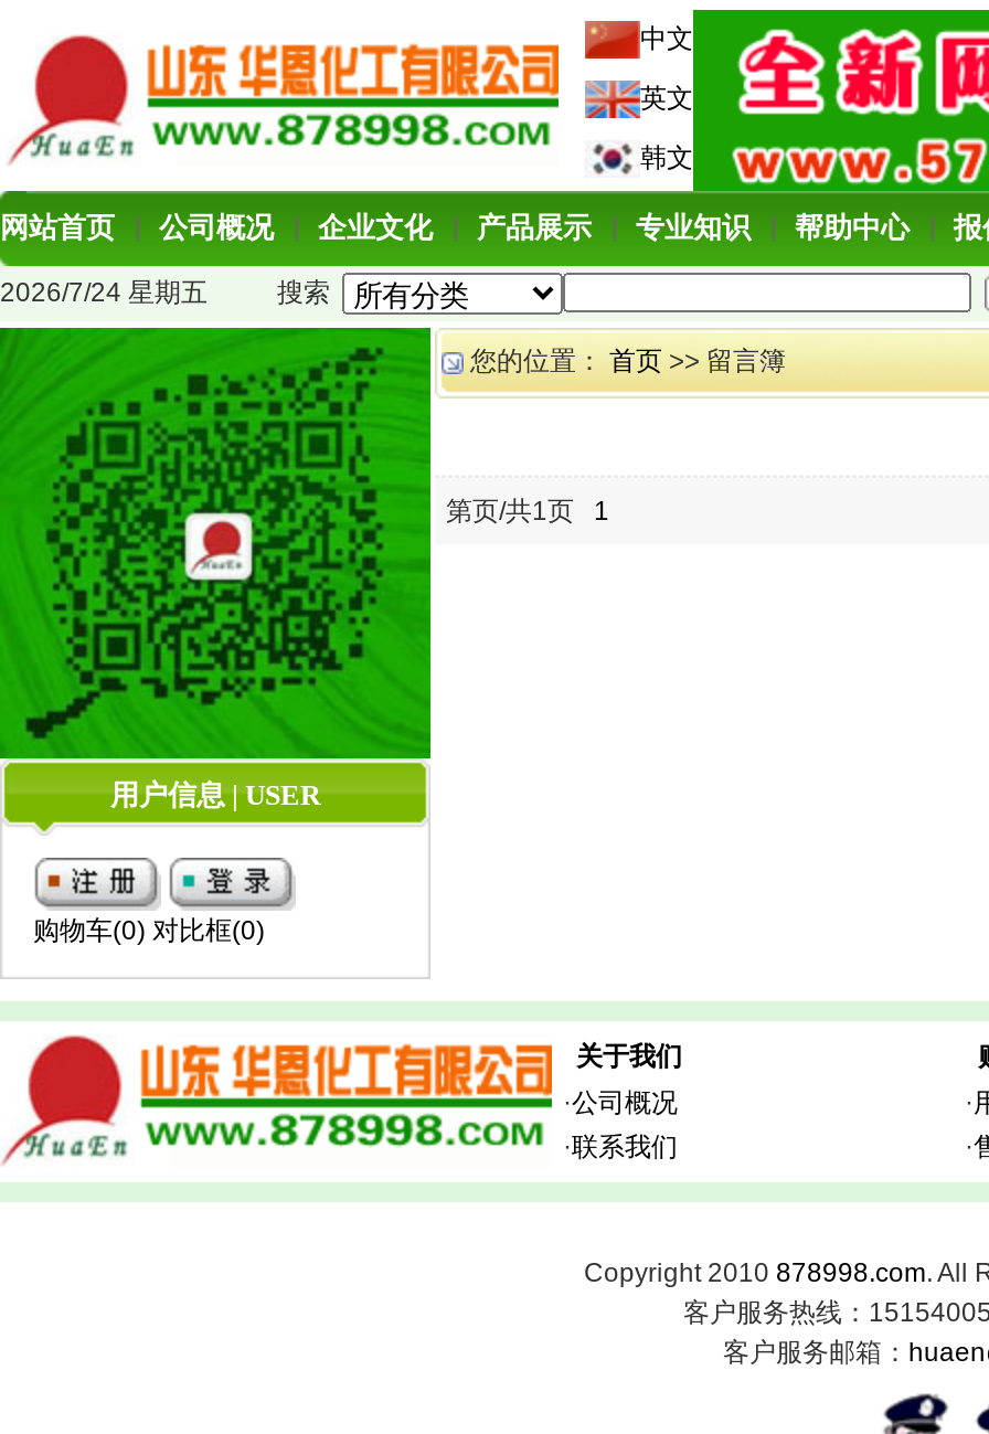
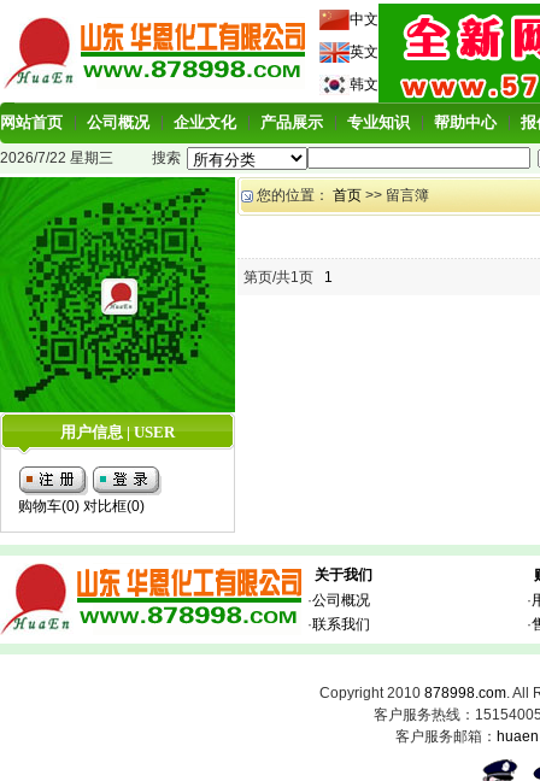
[0,277,208,308] 2026/7/24 星期五 -> [0,149,113,166] 2026/7/22 星期三

